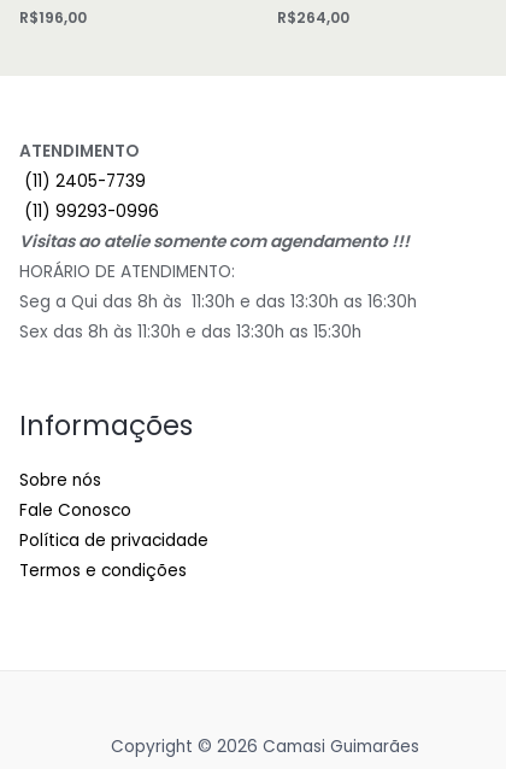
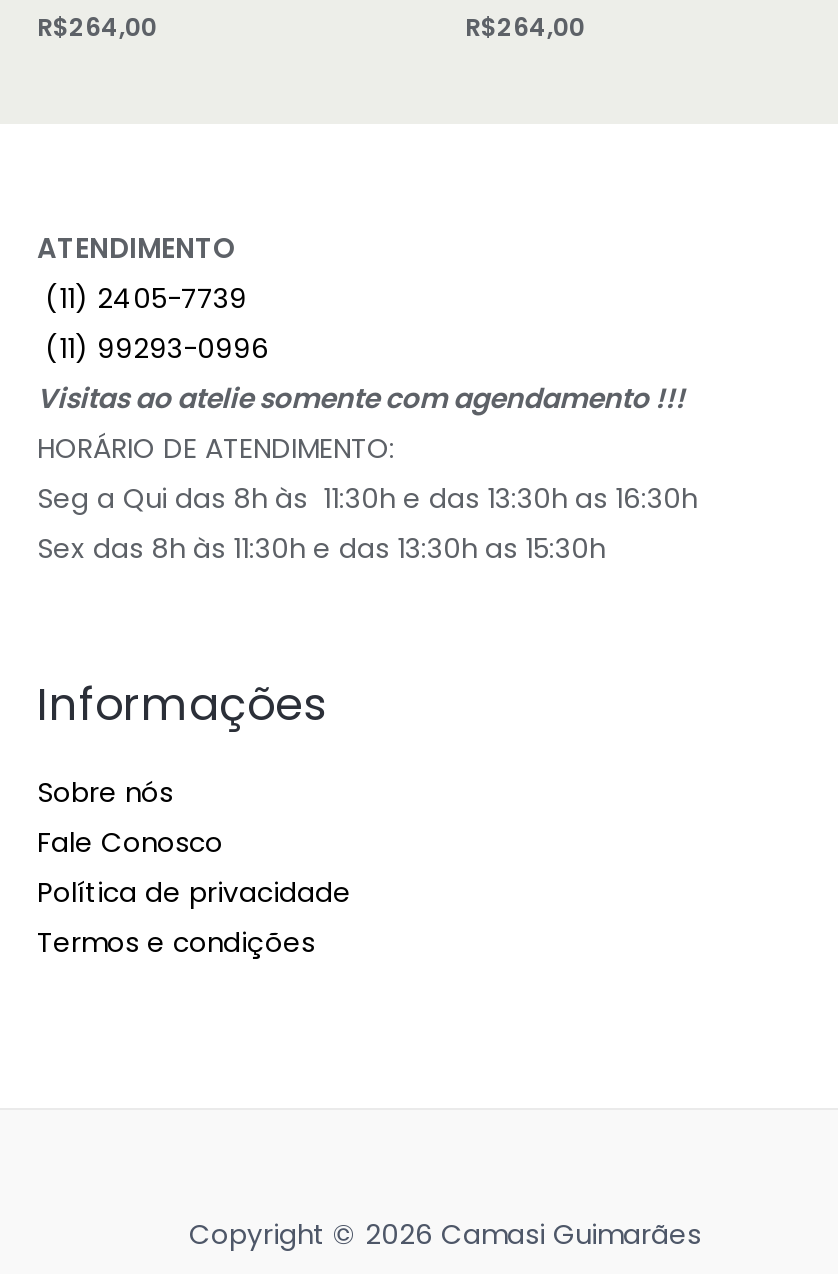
[19,7,87,28] R$196,00 -> [37,9,157,43] R$264,00

